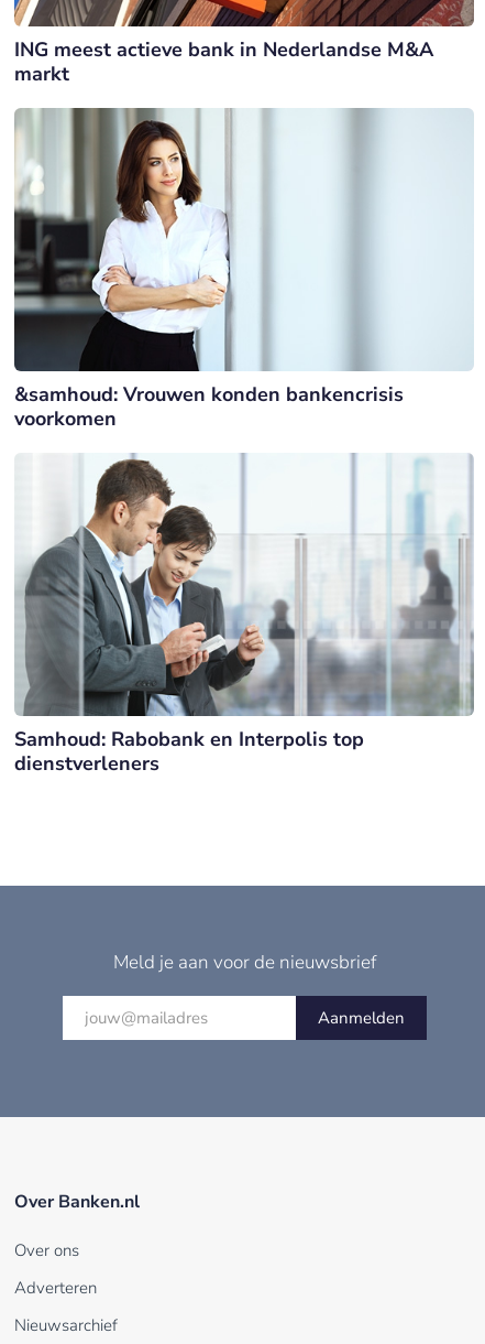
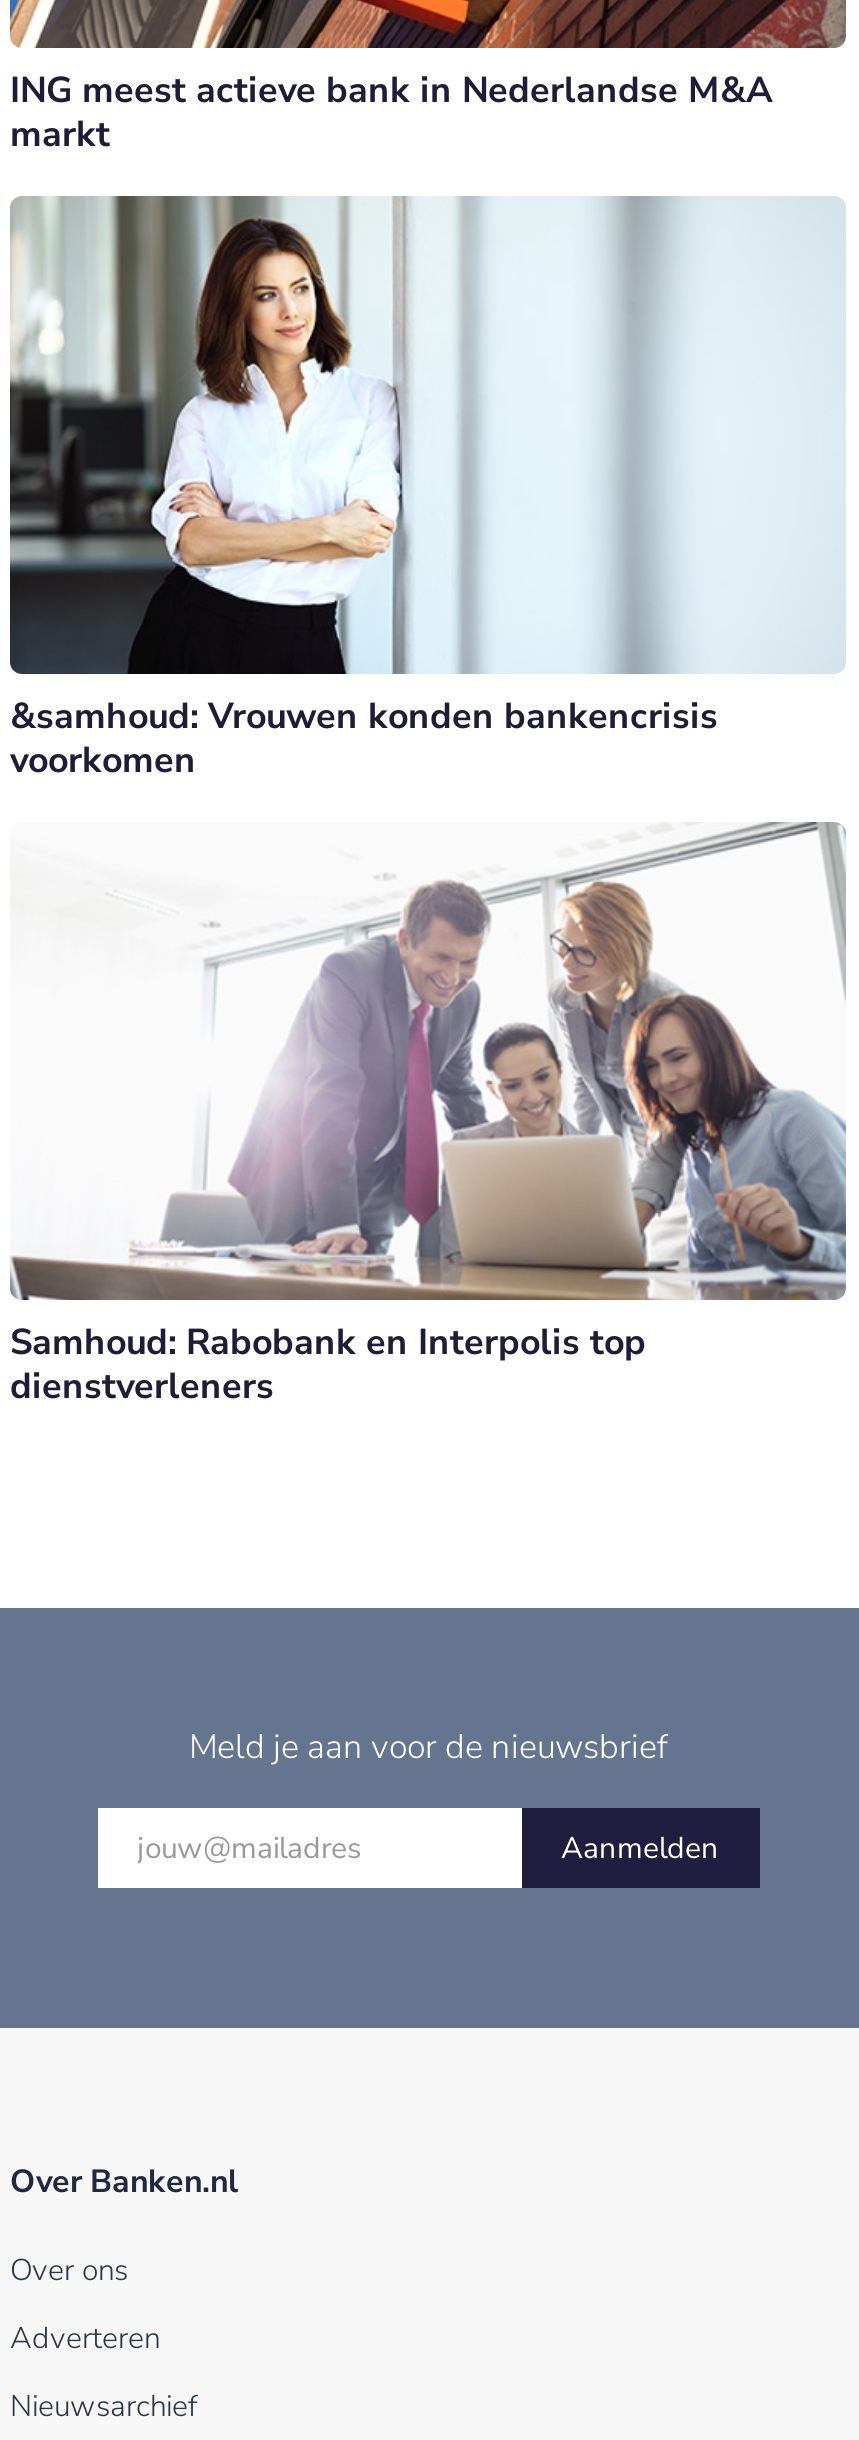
[14,453,474,717] [image] -> [12,820,846,1302] [image]

